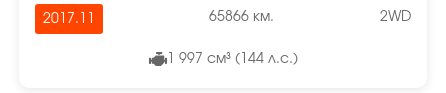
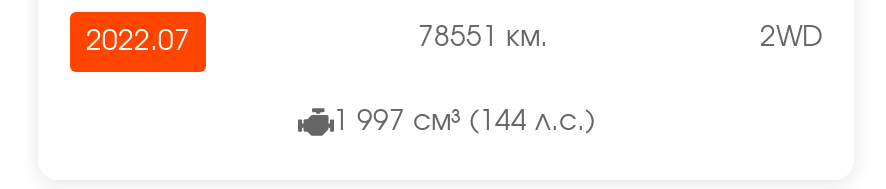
[43,10,274,26] 2017.11 | 65866 км. -> [86,24,548,56] 2022.07 | 78551 км.

